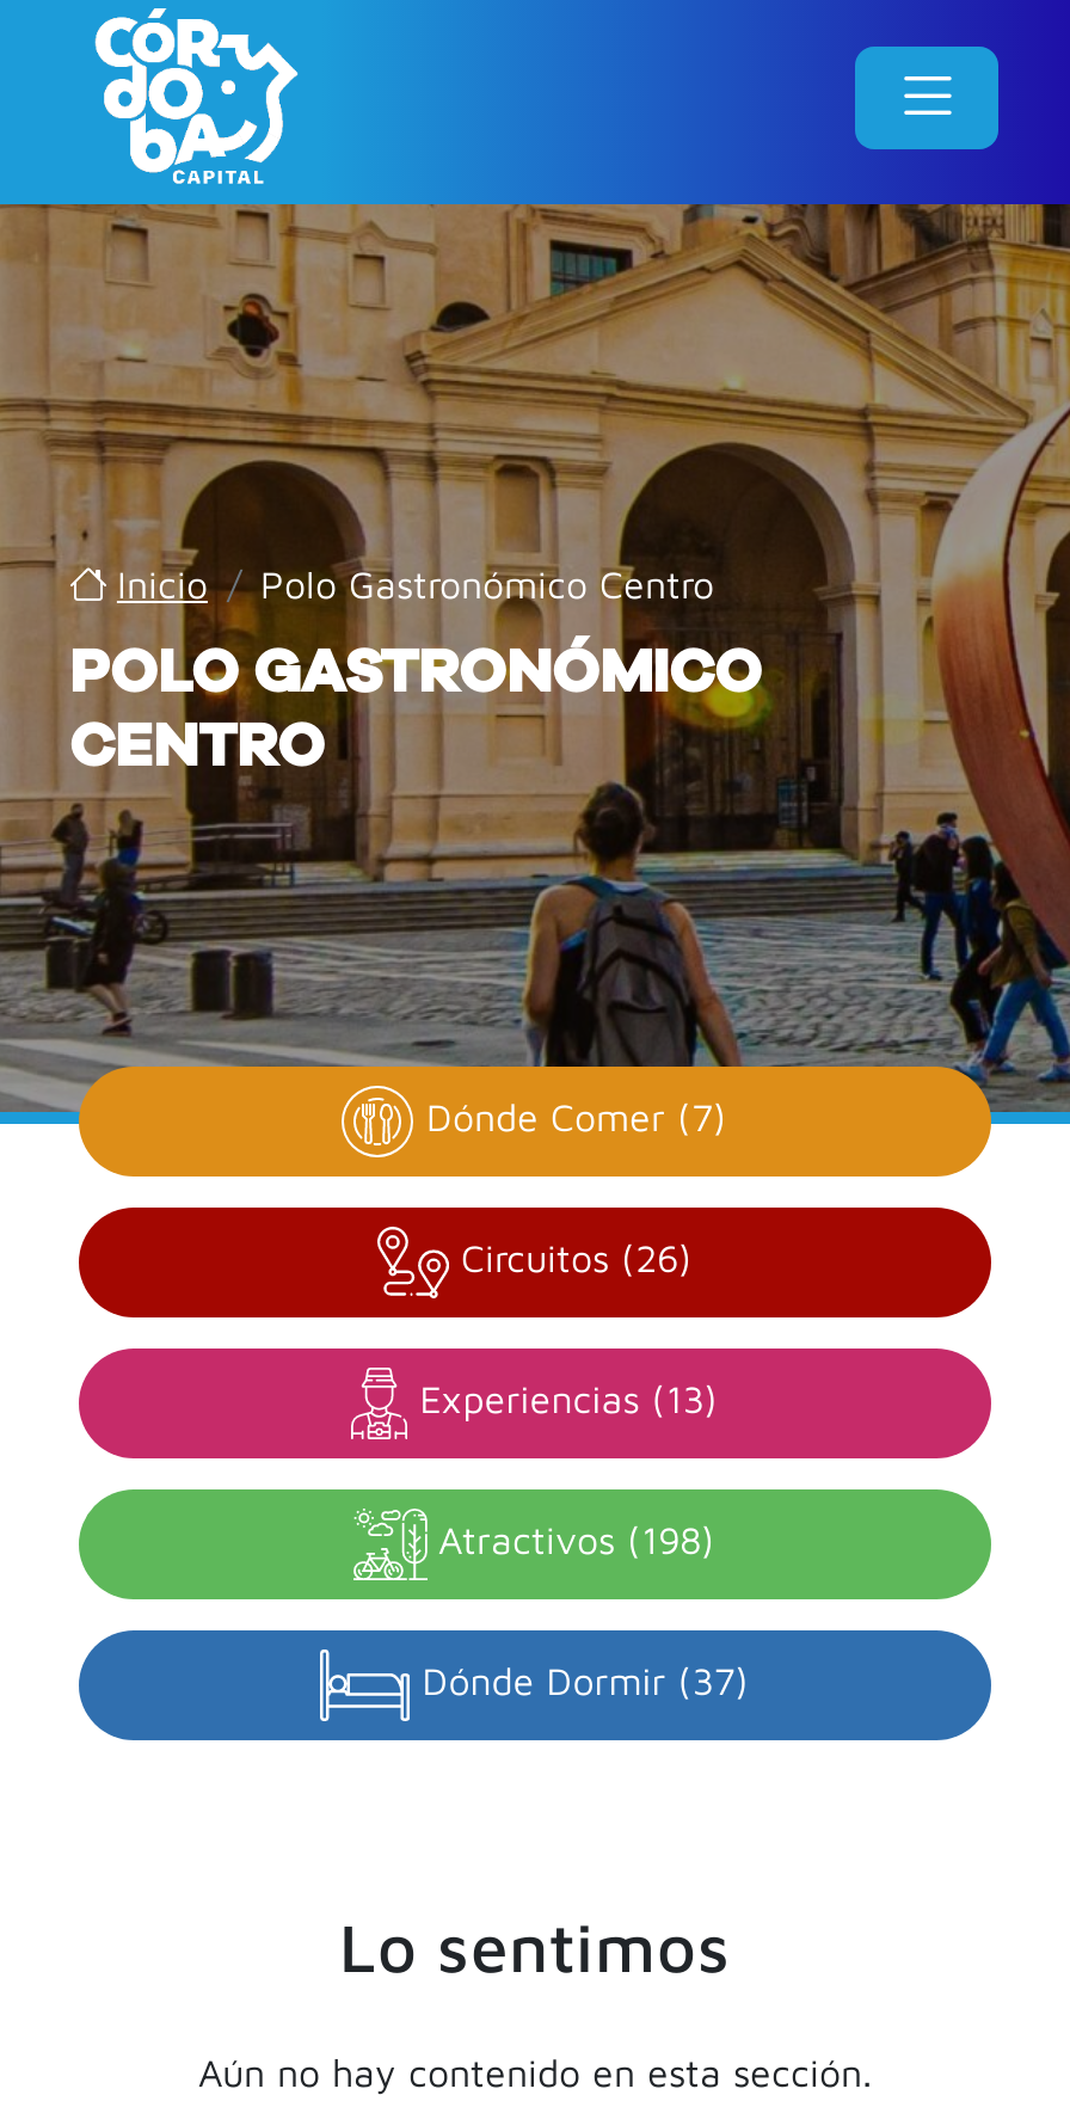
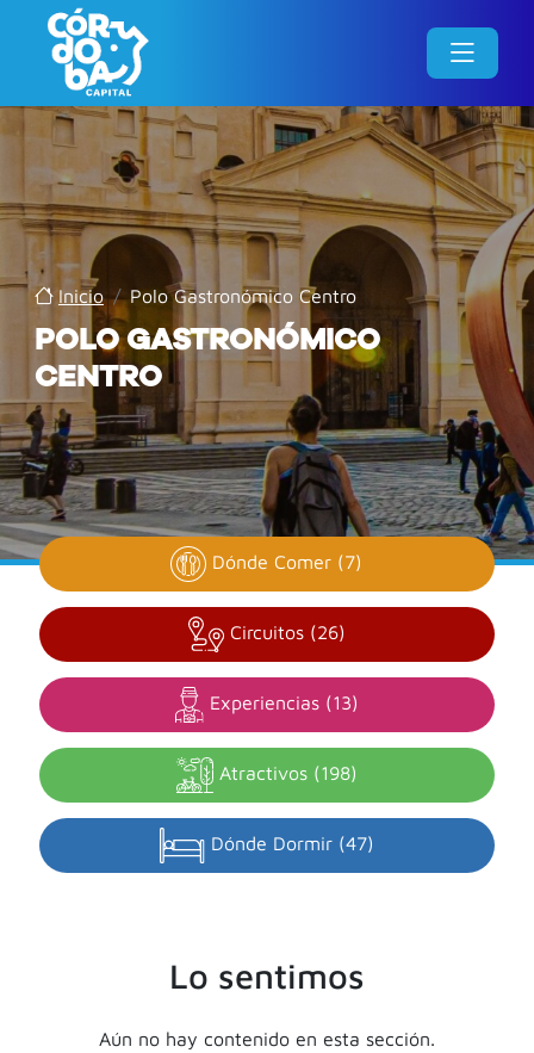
[410,1659,749,1702] Dónde Dormir (37) -> [205,832,374,854] Dónde Dormir (47)

